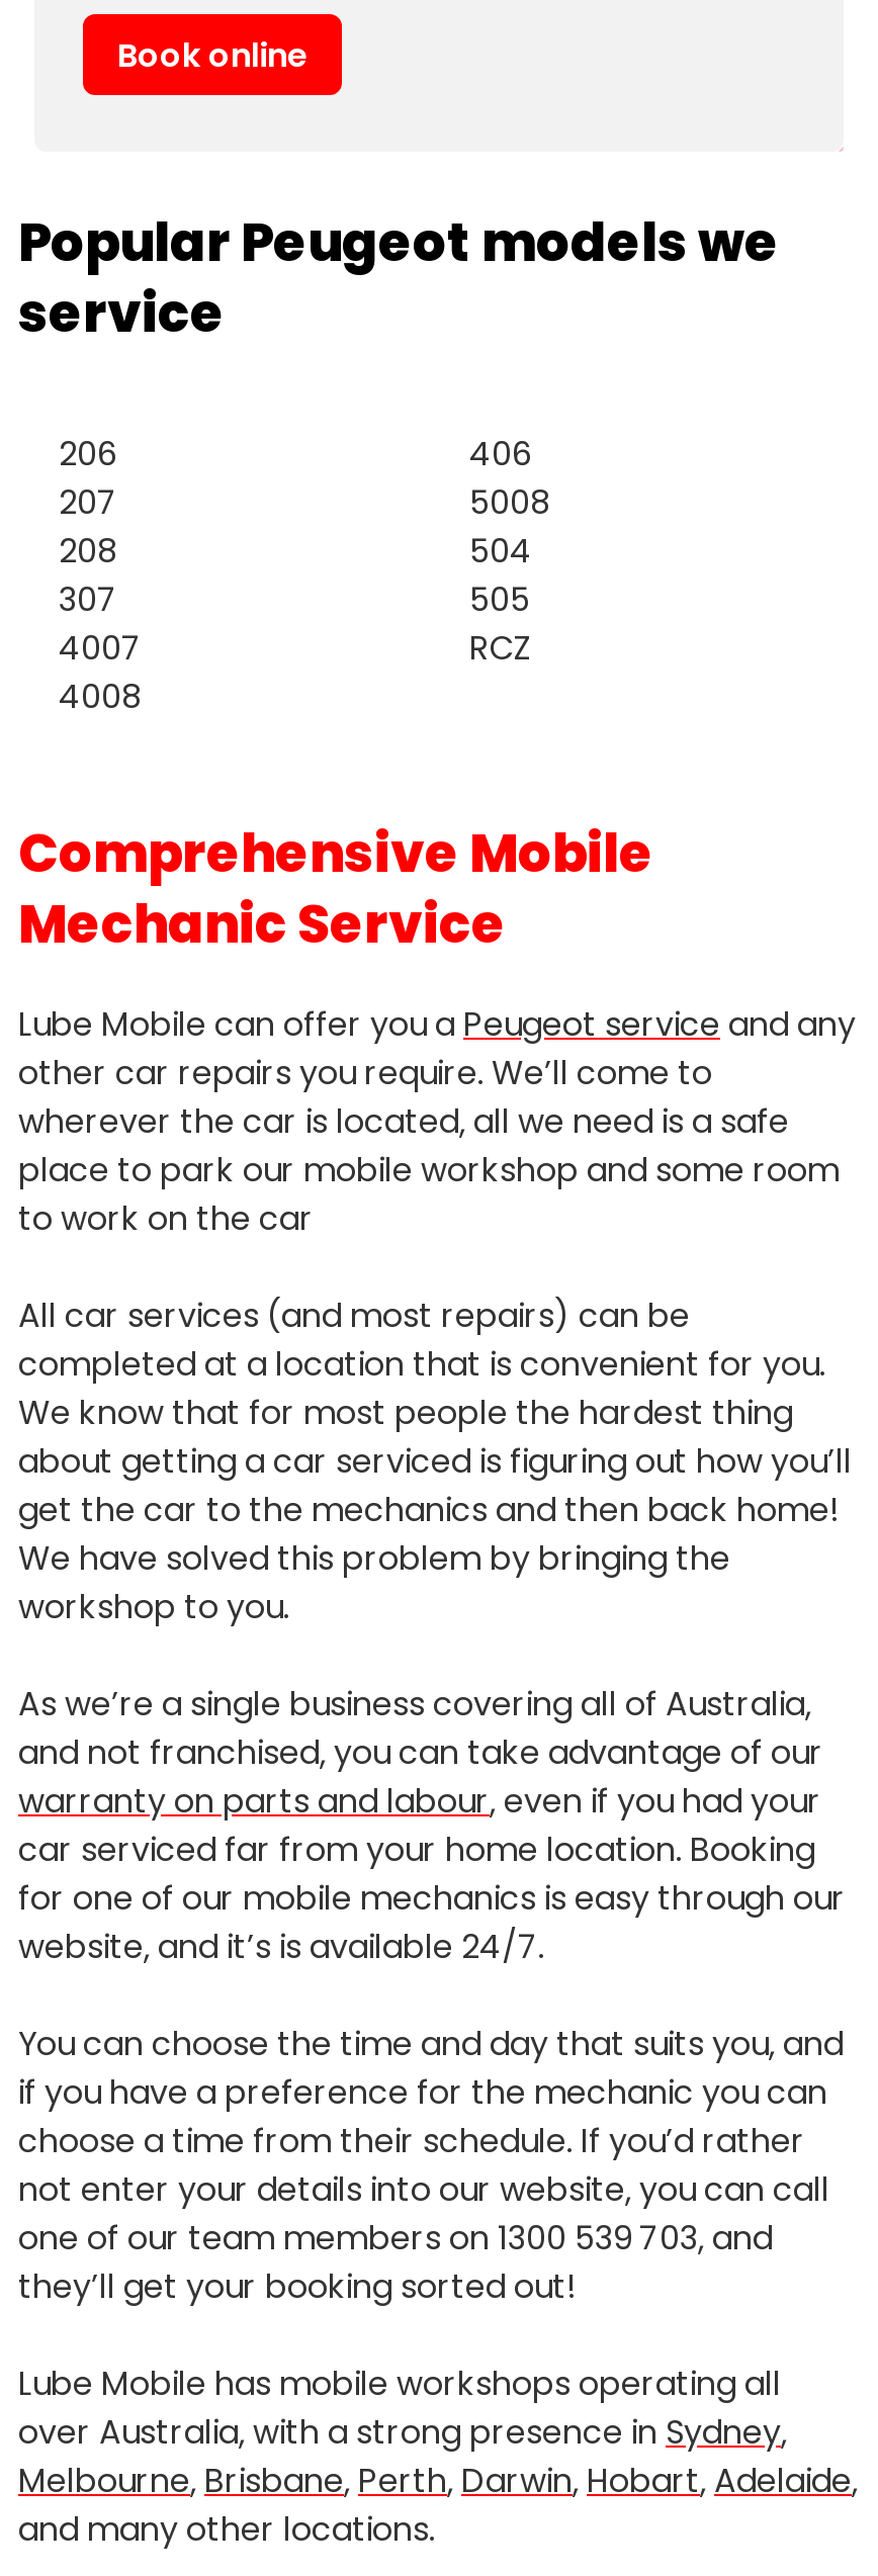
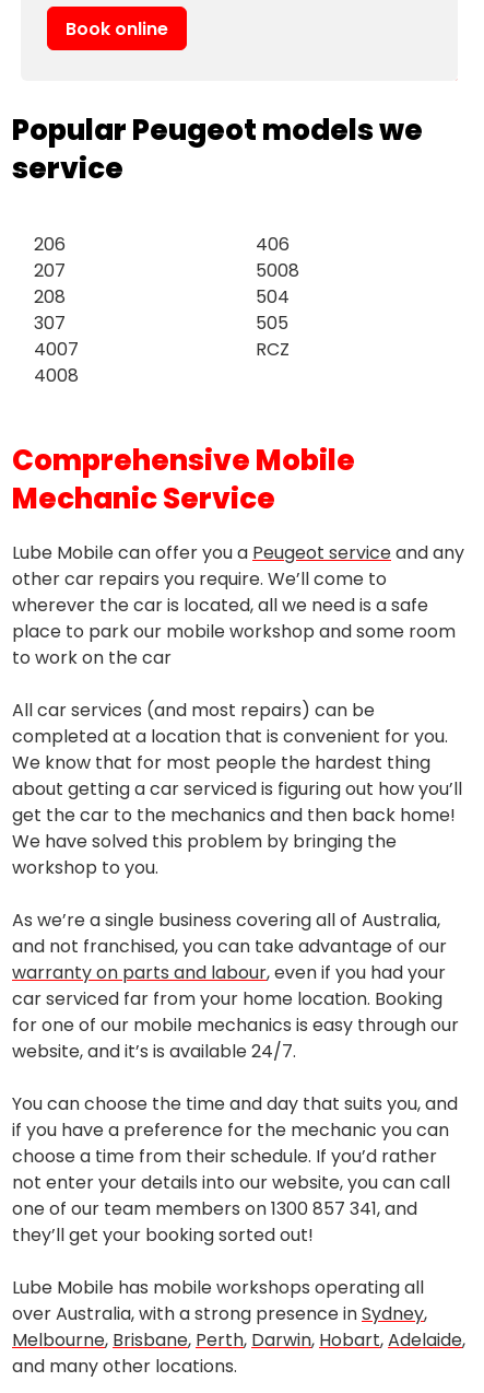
[18,2215,773,2261] one of our team members on 1300 539 703, and -> [12,1196,417,1221] one of our team members on 1300 857 341, and

